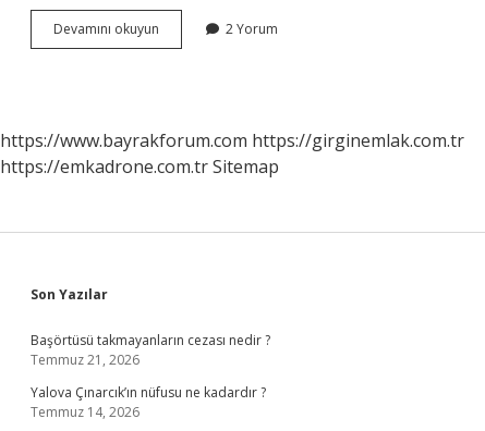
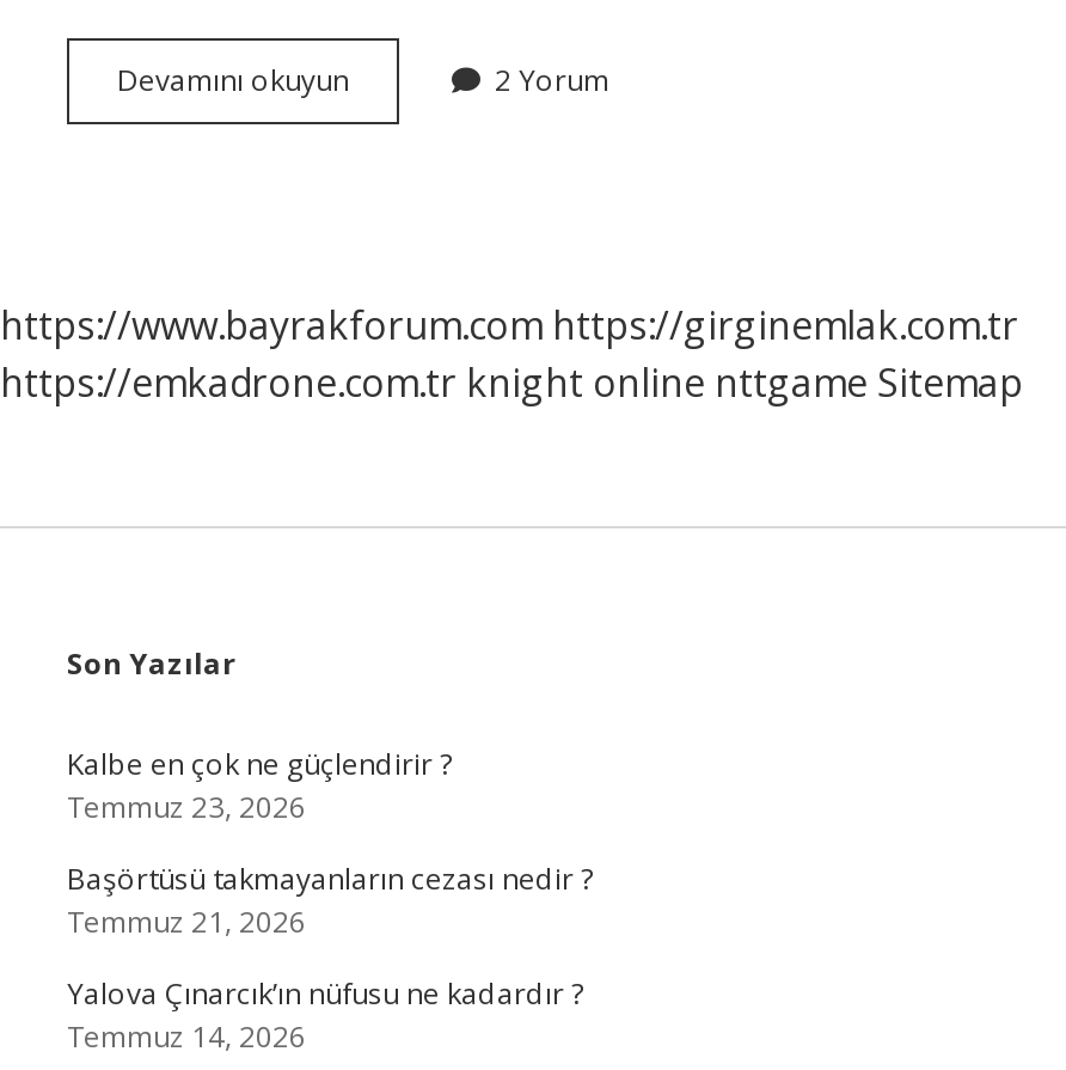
[0,155,279,178] https://emkadrone.com.tr Sitemap -> [0,356,1023,409] https://emkadrone.com.tr knight online nttgame Sitemap
none -> [67,744,452,827] Kalbe en çok ne güçlendirir ? | Temmuz 23, 2026

